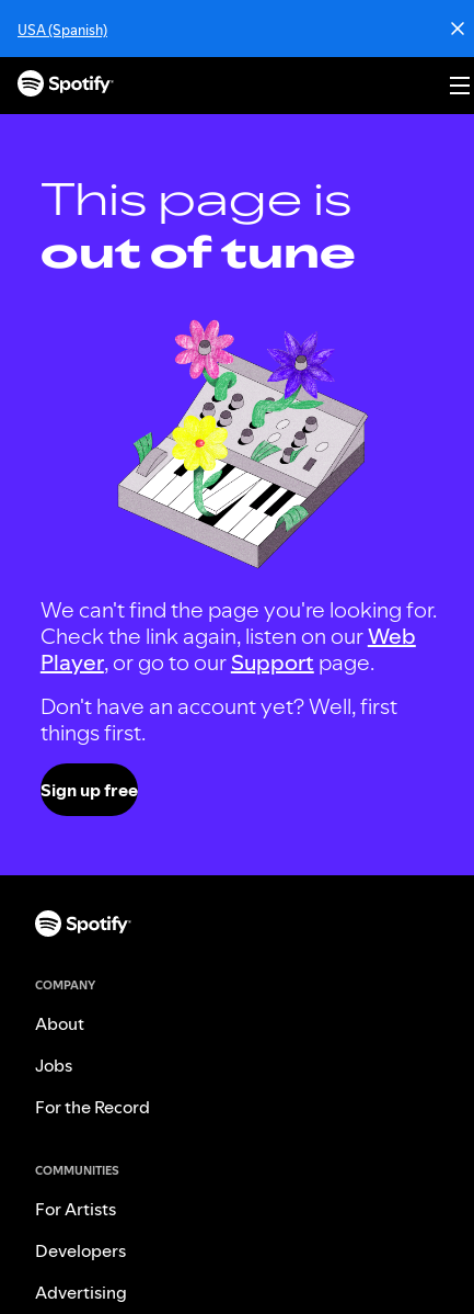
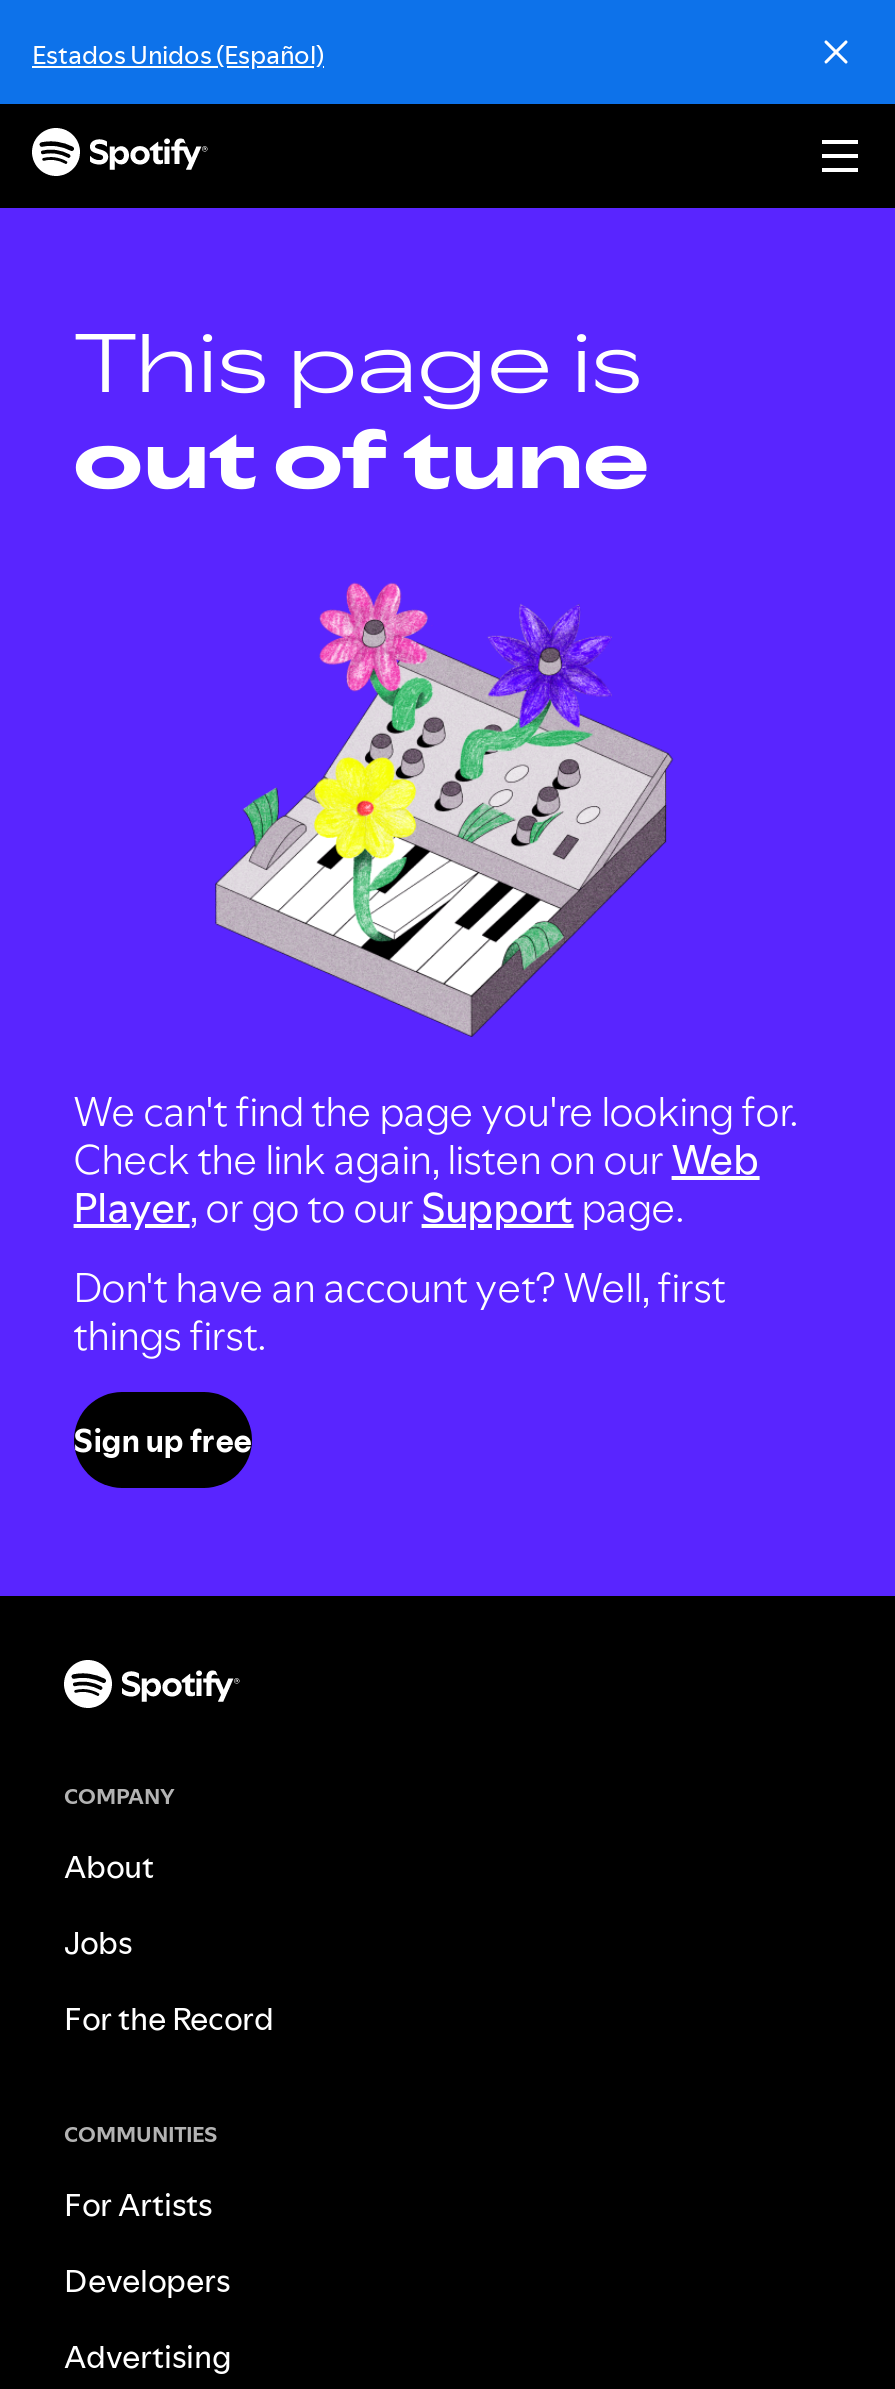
[18,20,107,39] USA (Spanish) -> [32,36,324,72] Estados Unidos (Español)

